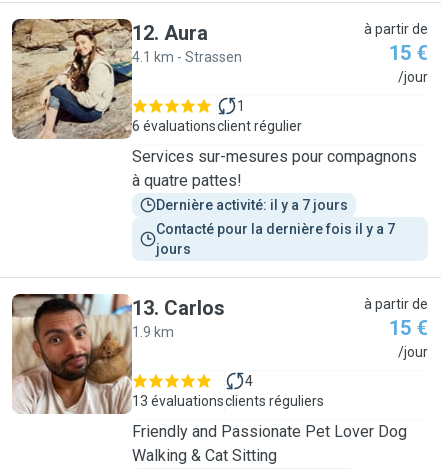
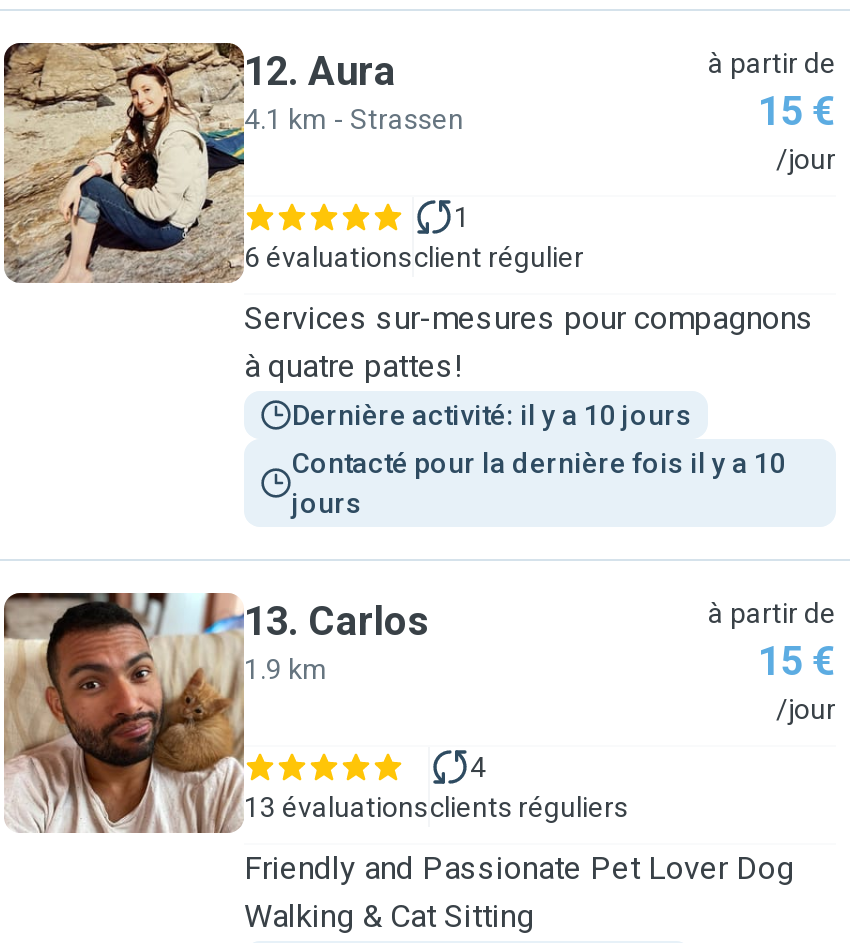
[156,197,348,213] Dernière activité: il y a 7 jours -> [292,399,692,431] Dernière activité: il y a 10 jours
[156,221,398,237] Contacté pour la dernière fois il y a 7 -> [292,447,792,479] Contacté pour la dernière fois il y a 10

